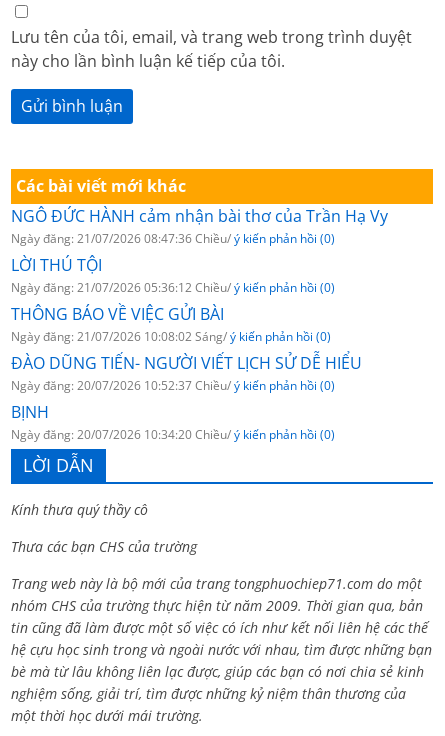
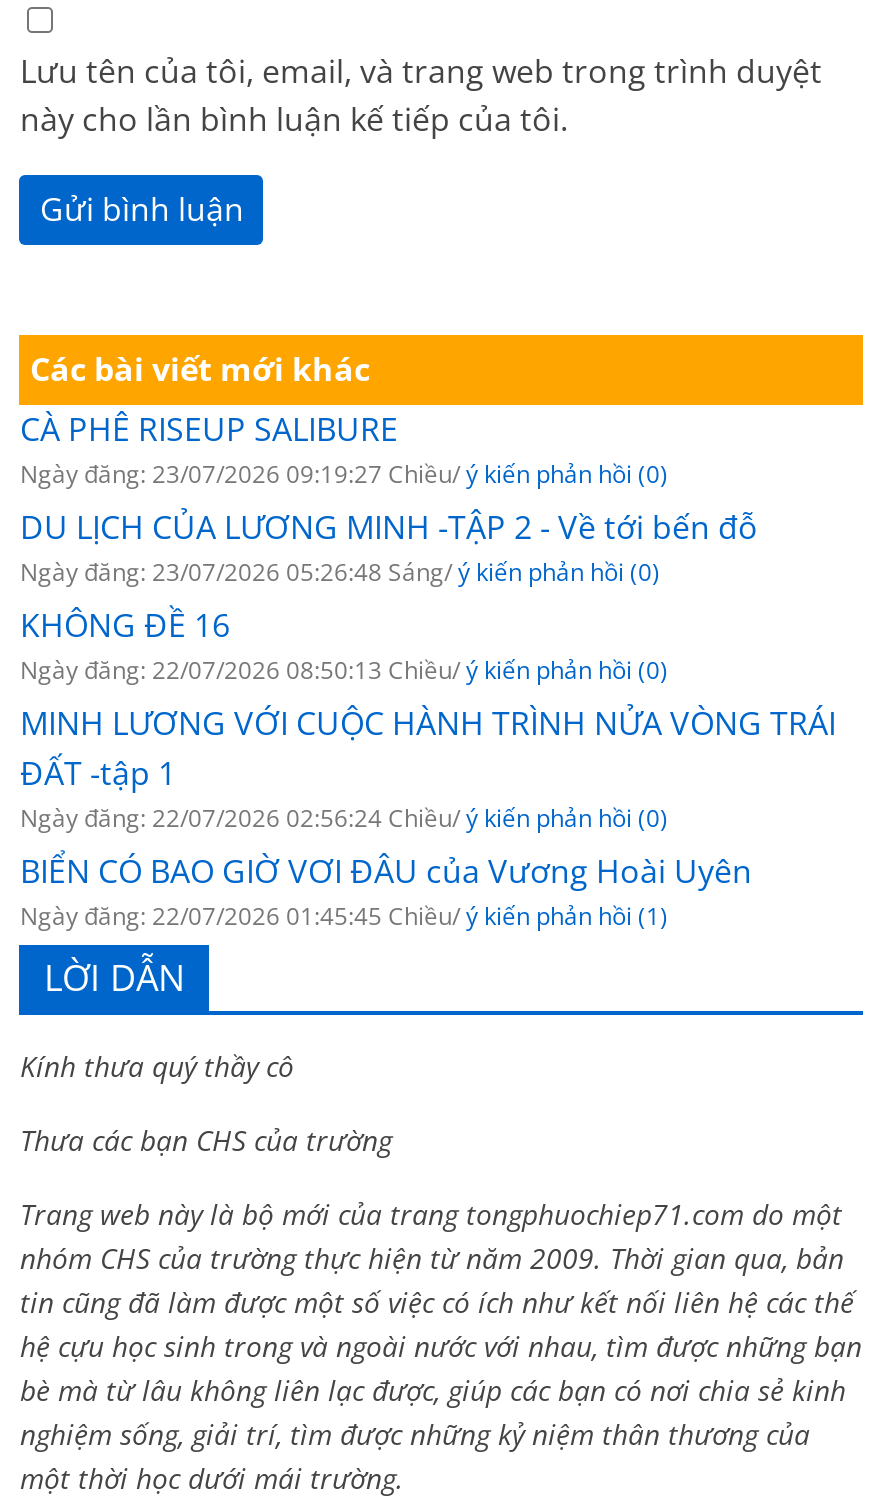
[11,205,388,443] NGÔ ĐỨC HÀNH cảm nhận bài thơ của Trần Hạ Vy | Ngày đăng: 21/07/2026 08:47:36 Chiều/ ý kiến phản hồi (0) | LỜI THÚ TỘI | Ngày đăng: 21/07/2026 05:36:12 Chiều/ ý kiến phản hồi (0) | THÔNG BÁO VỀ VIỆC GỬI BÀI | Ngày đăng: 21/07/2026 10:08:02 Sáng/ ý kiến phản hồi (0) | ĐÀO DŨNG TIẾN- NGƯỜI VIẾT LỊCH SỬ DỄ HIỂU | Ngày đăng: 20/07/2026 10:52:37 Chiều/ ý kiến phản hồi (0) | BỊNH | Ngày đăng: 20/07/2026 10:34:20 Chiều/ ý kiến phản hồi (0) -> [20,407,836,933] CÀ PHÊ RISEUP SALIBURE | Ngày đăng: 23/07/2026 09:19:27 Chiều/ ý kiến phản hồi (0) | DU LỊCH CỦA LƯƠNG MINH -TẬP 2 - Về tới bến đỗ | Ngày đăng: 23/07/2026 05:26:48 Sáng/ ý kiến phản hồi (0) | KHÔNG ĐỀ 16 | Ngày đăng: 22/07/2026 08:50:13 Chiều/ ý kiến phản hồi (0) | MINH LƯƠNG VỚI CUỘC HÀNH TRÌNH NỬA VÒNG TRÁI | ĐẤT -tập 1 | Ngày đăng: 22/07/2026 02:56:24 Chiều/ ý kiến phản hồi (0) | BIỂN CÓ BAO GIỜ VƠI ĐÂU của Vương Hoài Uyên | Ngày đăng: 22/07/2026 01:45:45 Chiều/ ý kiến phản hồi (1)

